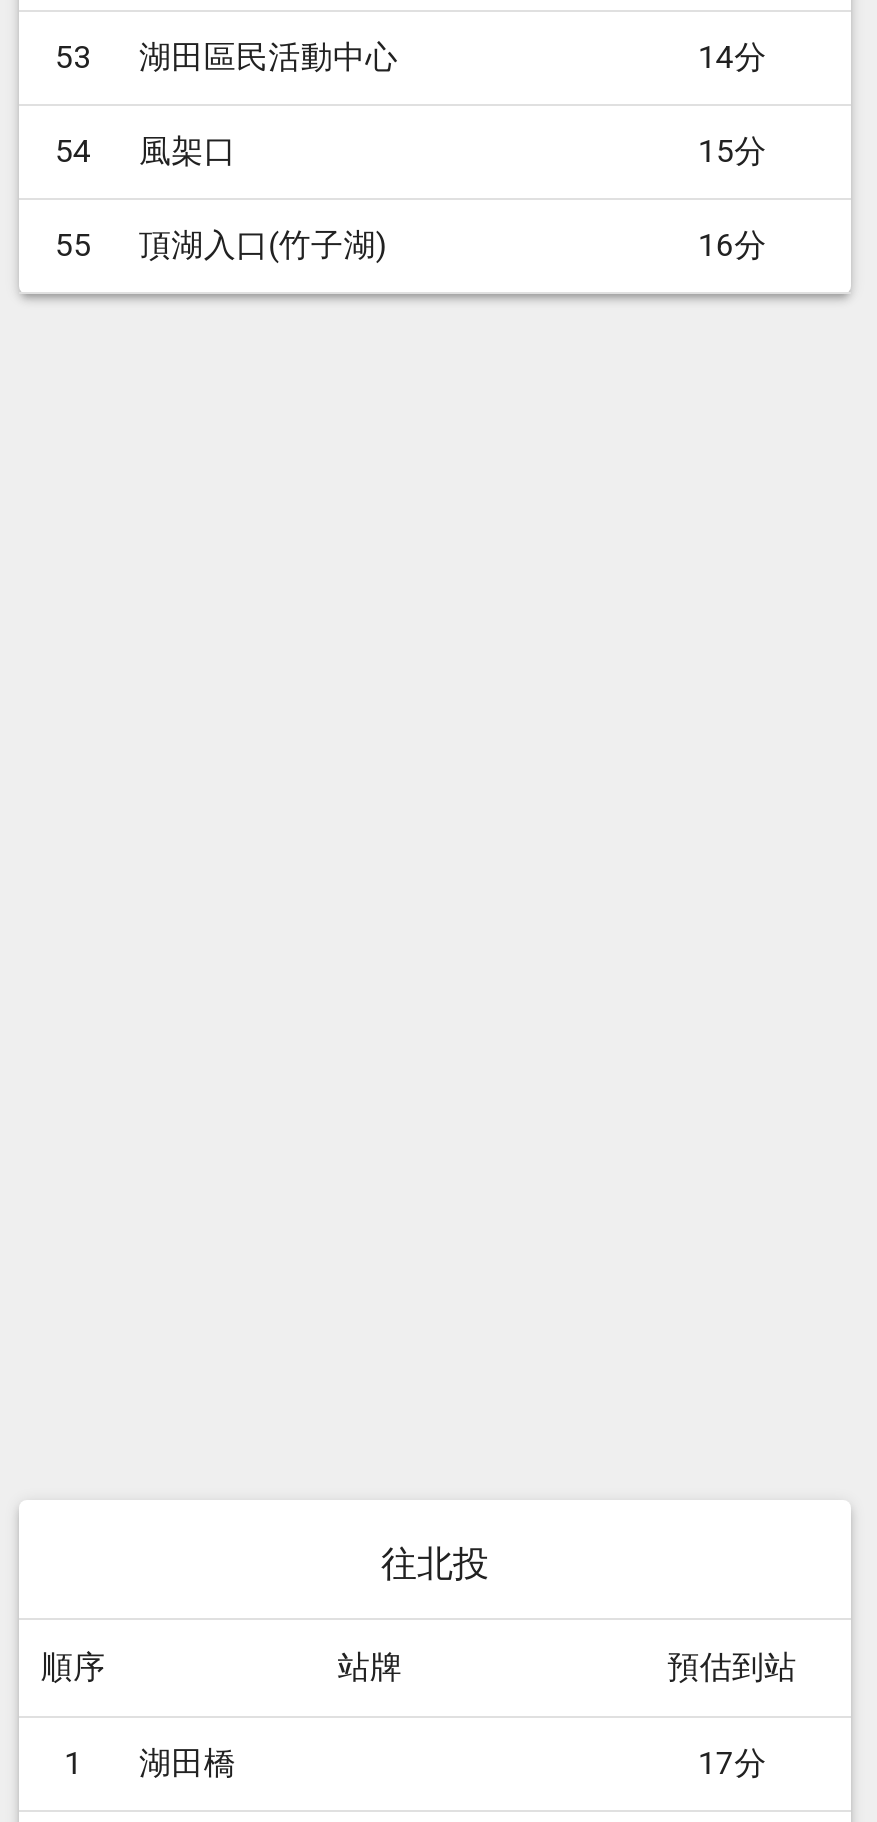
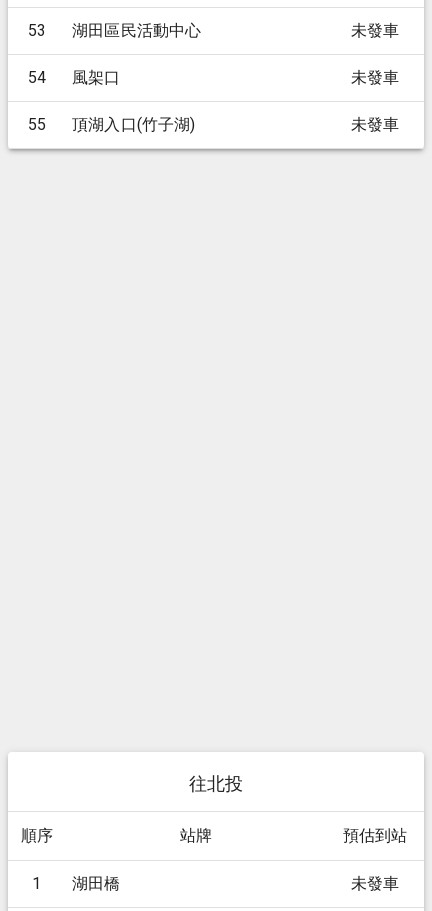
[697,38,767,76] 14分 -> [351,21,399,40] 未發車
[697,132,767,170] 15分 -> [351,68,399,87] 未發車
[697,226,767,264] 16分 -> [351,115,399,134] 未發車
[697,1744,767,1782] 17分 -> [351,874,399,893] 未發車

